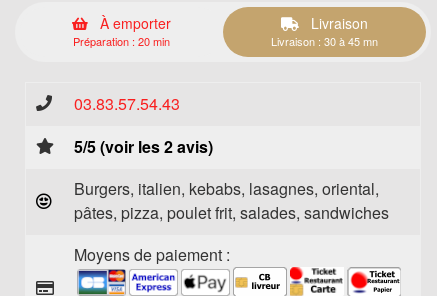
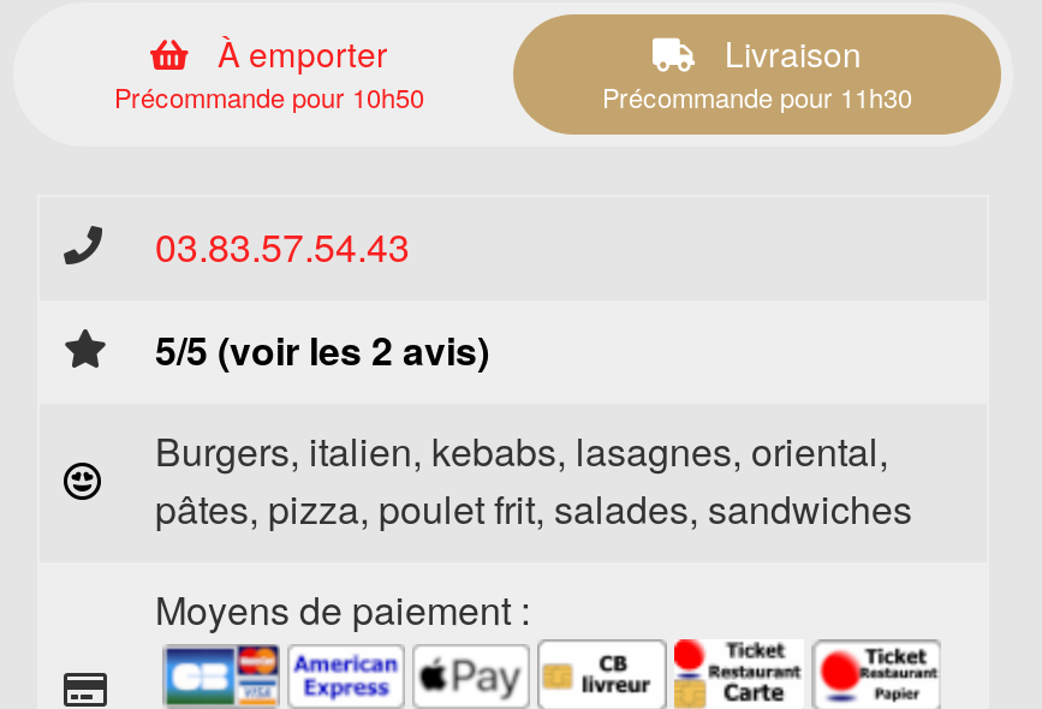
[73,33,170,49] Préparation : 20 min -> [114,77,424,115] Précommande pour 10h50
[271,33,378,49] Livraison : 30 à 45 mn -> [602,77,912,115] Précommande pour 11h30

